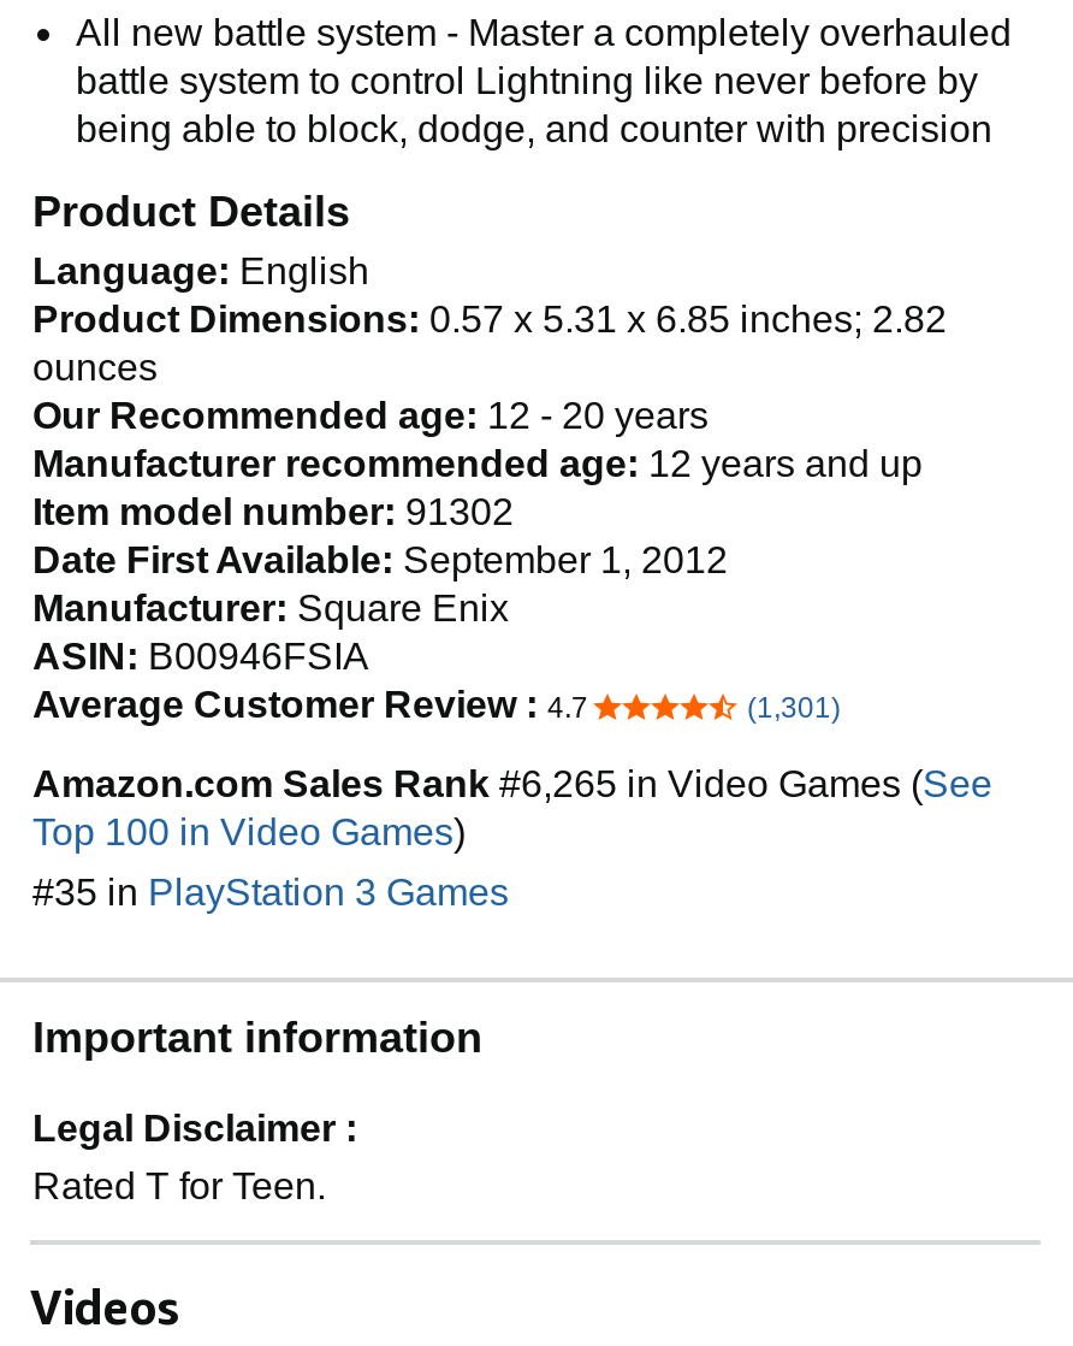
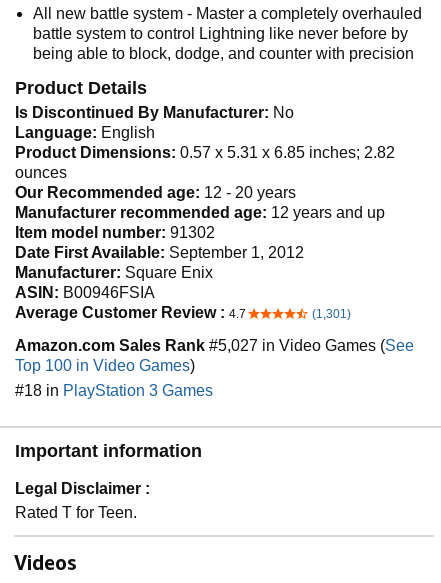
none -> [15,104,294,121] Is Discontinued By Manufacturer: No
[32,762,992,803] Amazon.com Sales Rank #6,265 in Video Games (See -> [15,337,414,354] Amazon.com Sales Rank #5,027 in Video Games (See
[32,871,509,912] #35 in PlayStation 3 Games -> [15,382,213,399] #18 in PlayStation 3 Games

